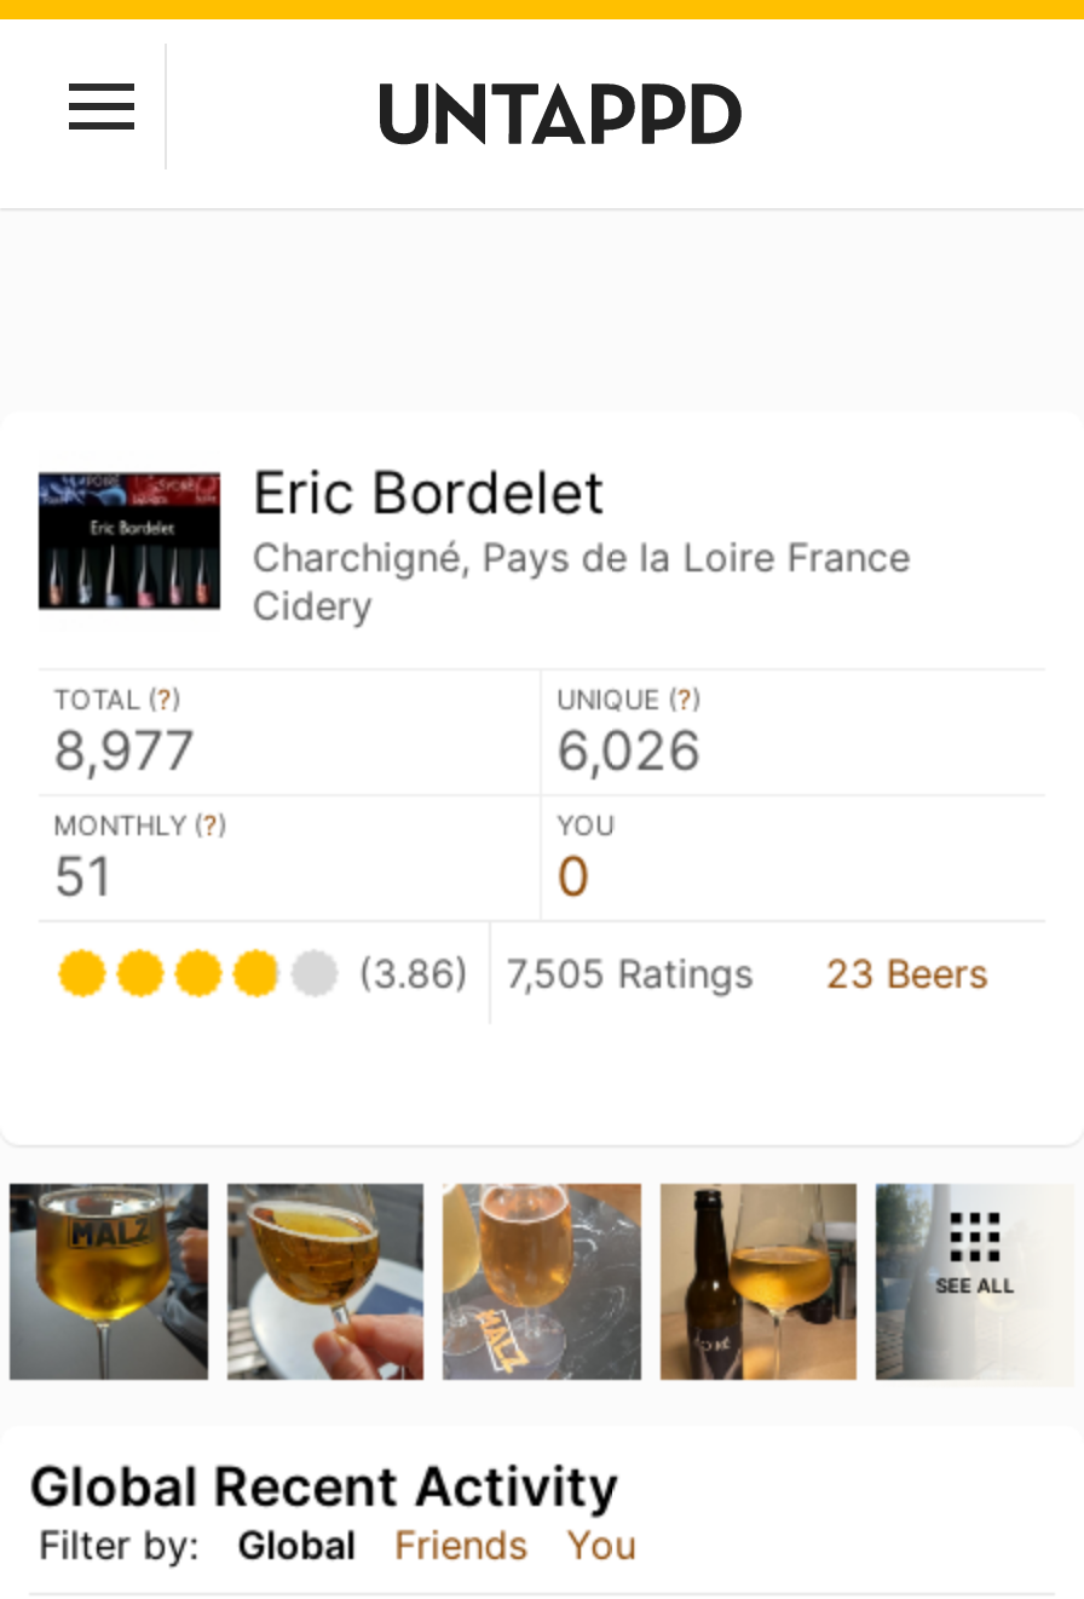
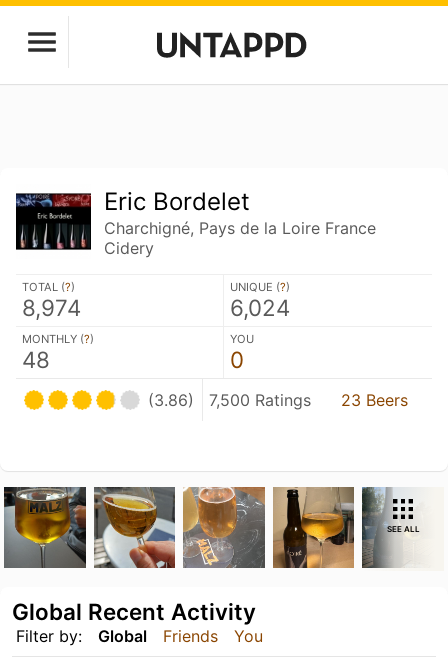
[53,716,196,782] 8,977 -> [22,294,81,321] 8,974
[557,716,702,782] 6,026 -> [230,294,290,321] 6,024
[53,842,111,908] 51 -> [22,346,50,373] 48
[358,949,988,997] (3.86) 7,505 Ratings 23 Beers -> [148,390,408,410] (3.86) 7,500 Ratings 23 Beers

